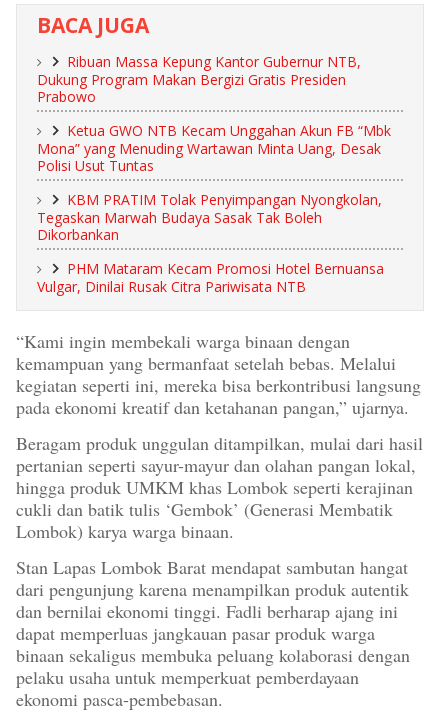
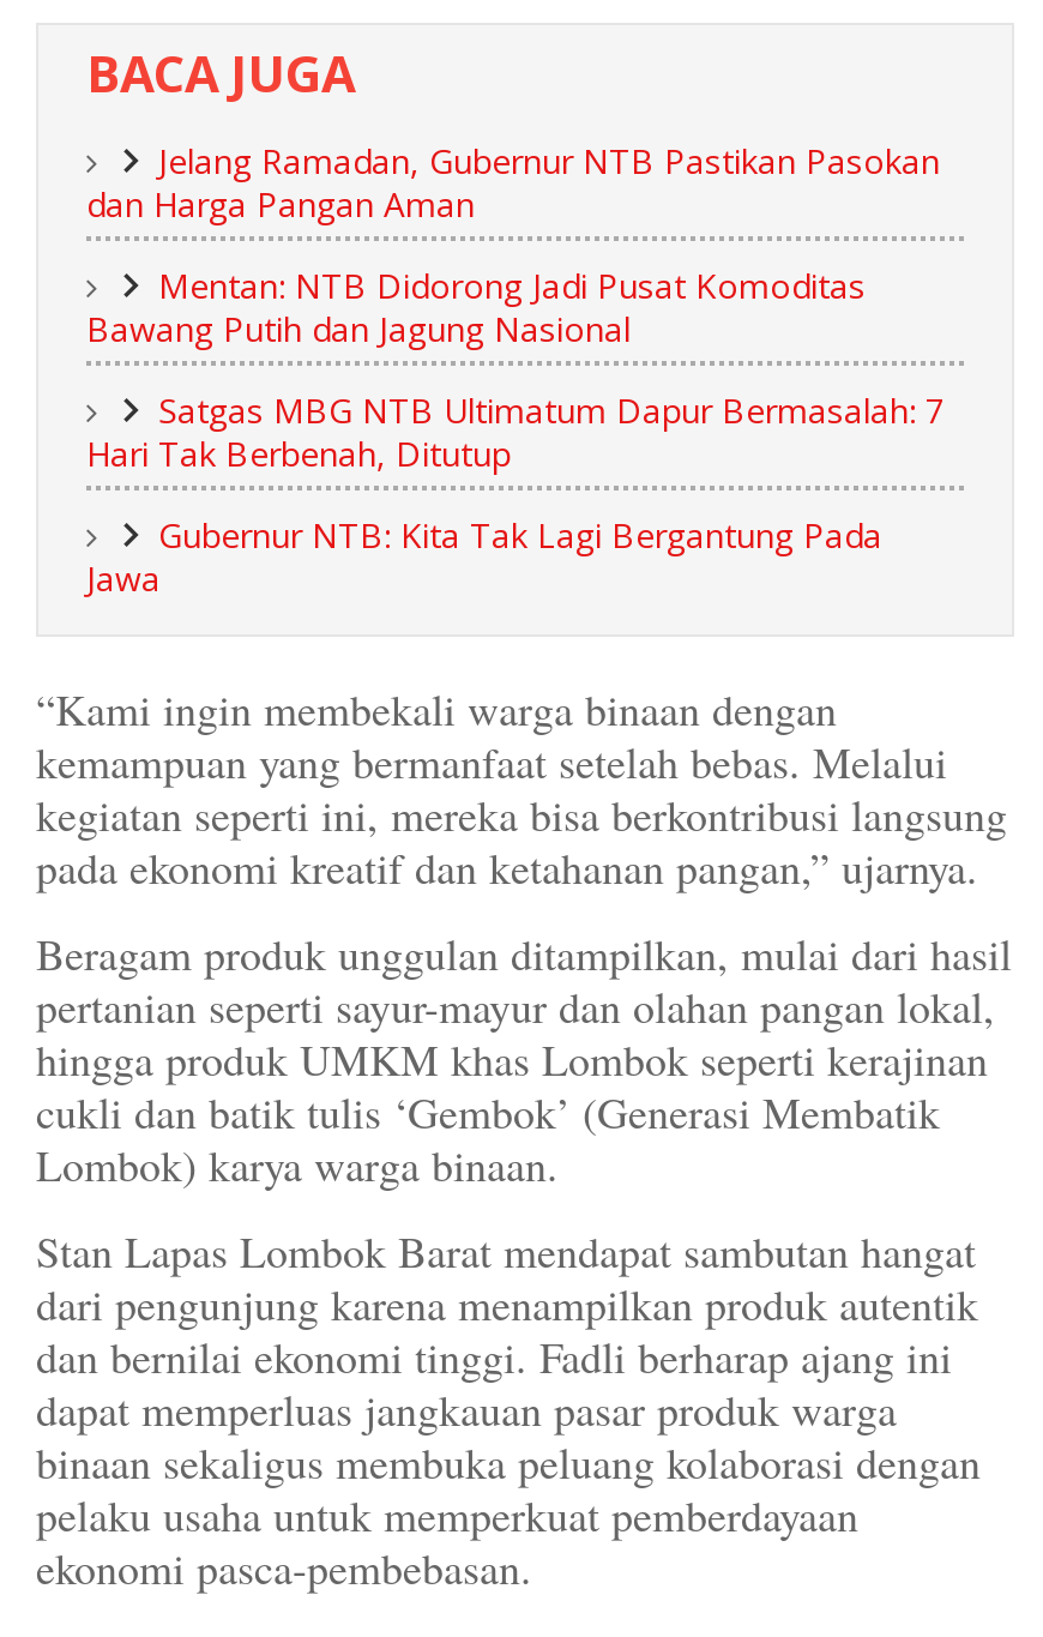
[37,52,361,106] Ribuan Massa Kepung Kantor Gubernur NTB, | Dukung Program Makan Bergizi Gratis Presiden | Prabowo -> [86,139,940,227] Jelang Ramadan, Gubernur NTB Pastikan Pasokan | dan Harga Pangan Aman
[37,121,391,175] Ketua GWO NTB Kecam Unggahan Akun FB “Mbk | Mona” yang Menuding Wartawan Minta Uang, Desak | Polisi Usut Tuntas -> [86,263,866,352] Mentan: NTB Didorong Jadi Pusat Komoditas | Bawang Putih dan Jagung Nasional
[37,190,382,244] KBM PRATIM Tolak Penyimpangan Nyongkolan, | Tegaskan Marwah Budaya Sasak Tak Boleh | Dikorbankan -> [86,388,945,477] Satgas MBG NTB Ultimatum Dapur Bermasalah: 7 | Hari Tak Berbenah, Ditutup
[37,259,384,296] PHM Mataram Kecam Promosi Hotel Bernuansa | Vulgar, Dinilai Rusak Citra Pariwisata NTB -> [86,513,882,602] Gubernur NTB: Kita Tak Lagi Bergantung Pada | Jawa

